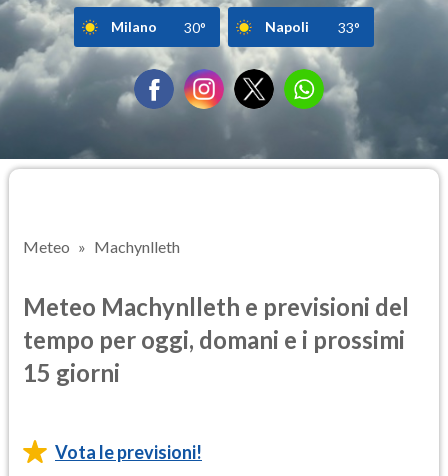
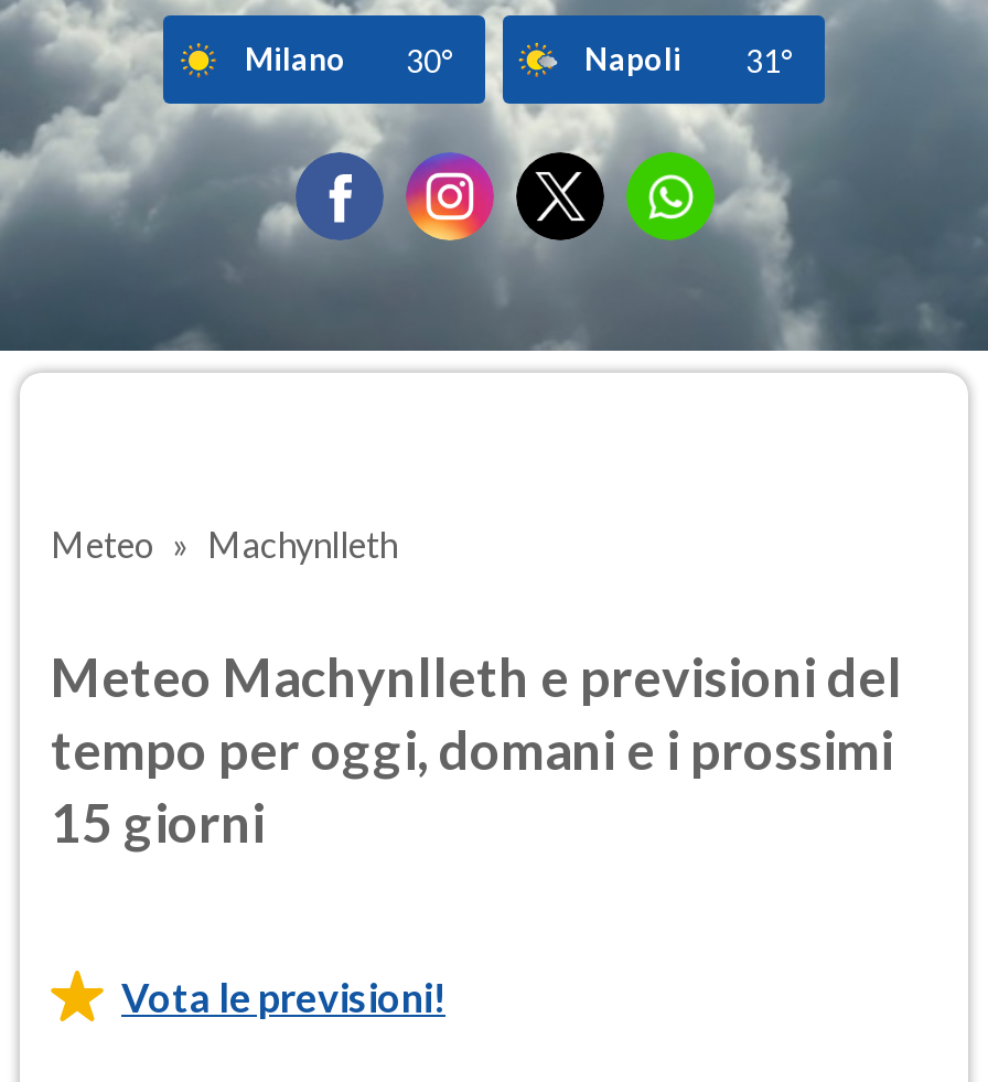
[265,17,360,35] Napoli 33° -> [584,39,794,78] Napoli 31°

